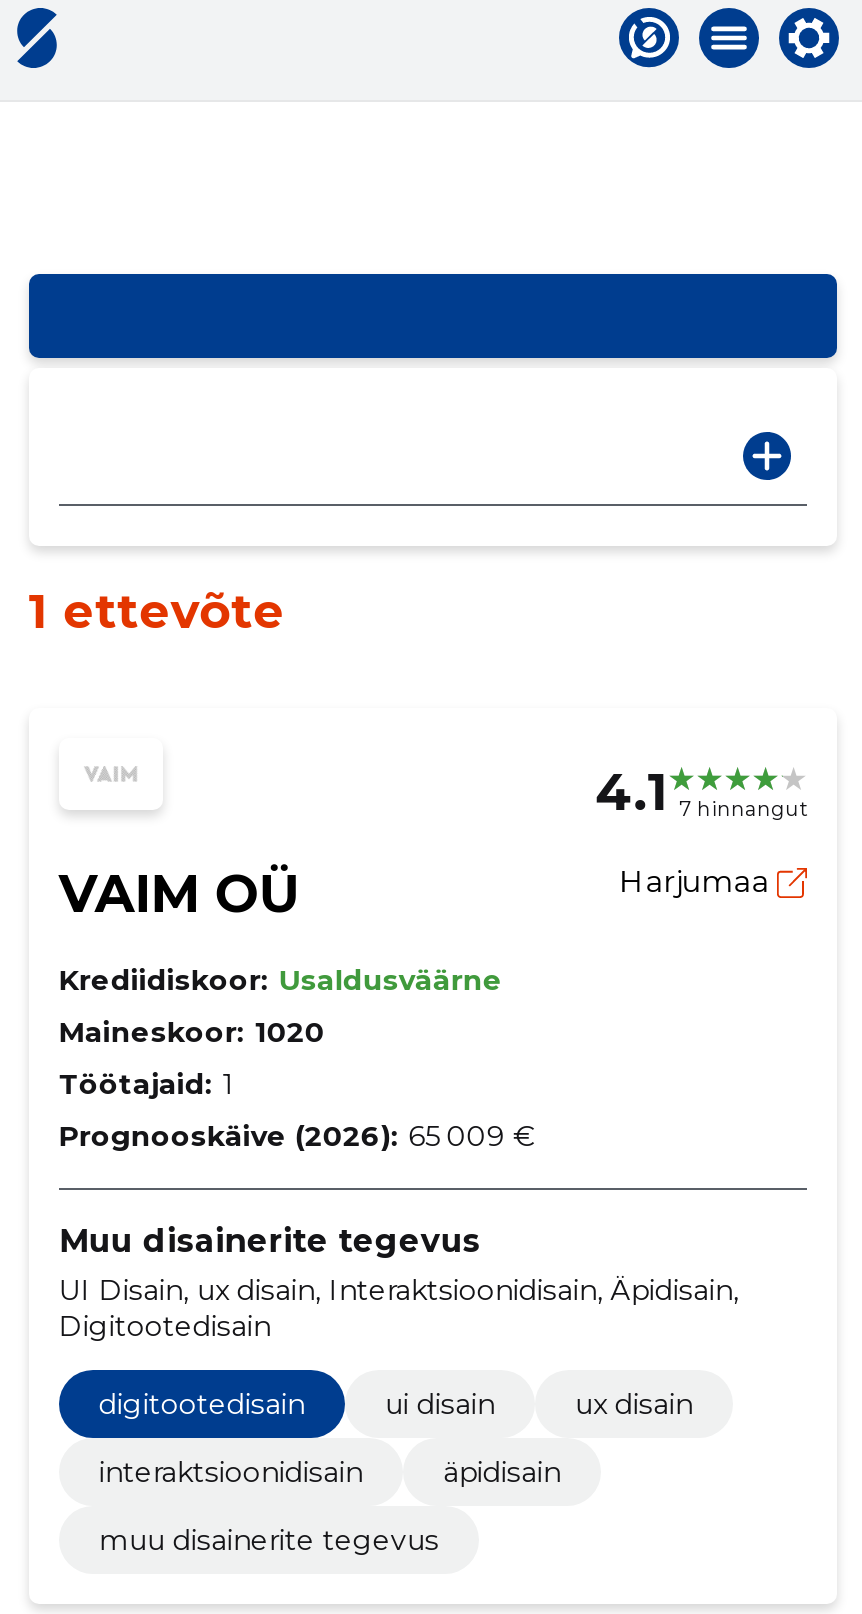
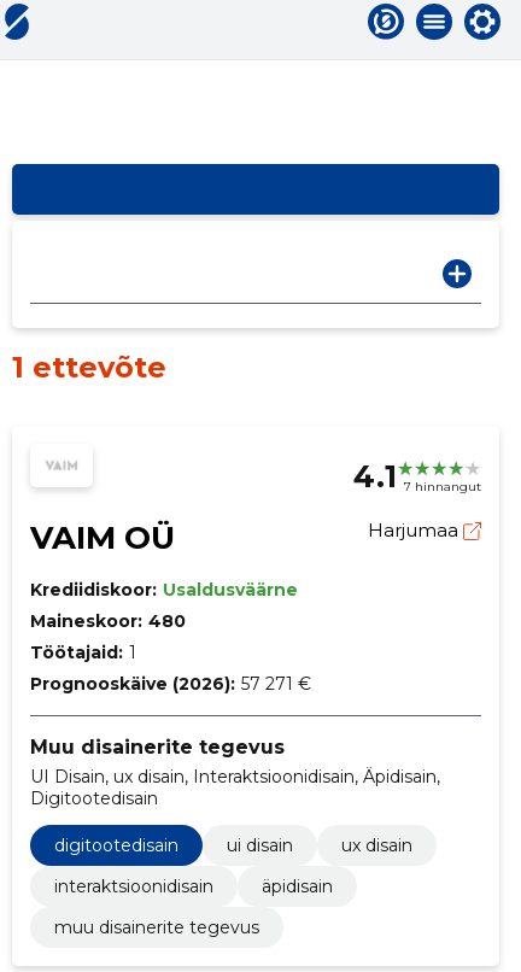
[59,1014,325,1050] Maineskoor: 1020 -> [30,610,185,632] Maineskoor: 480
[59,1118,535,1154] Prognooskäive (2026): 65 009 € -> [30,673,311,695] Prognooskäive (2026): 57 271 €

